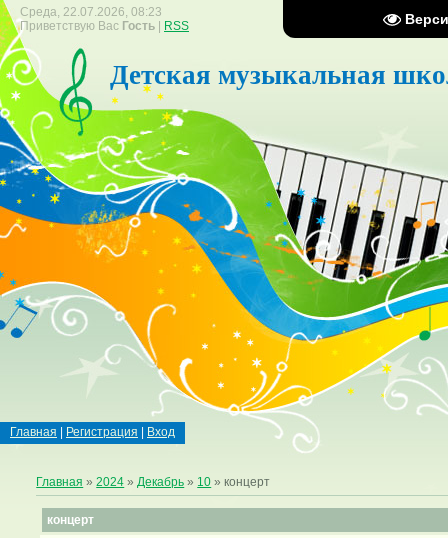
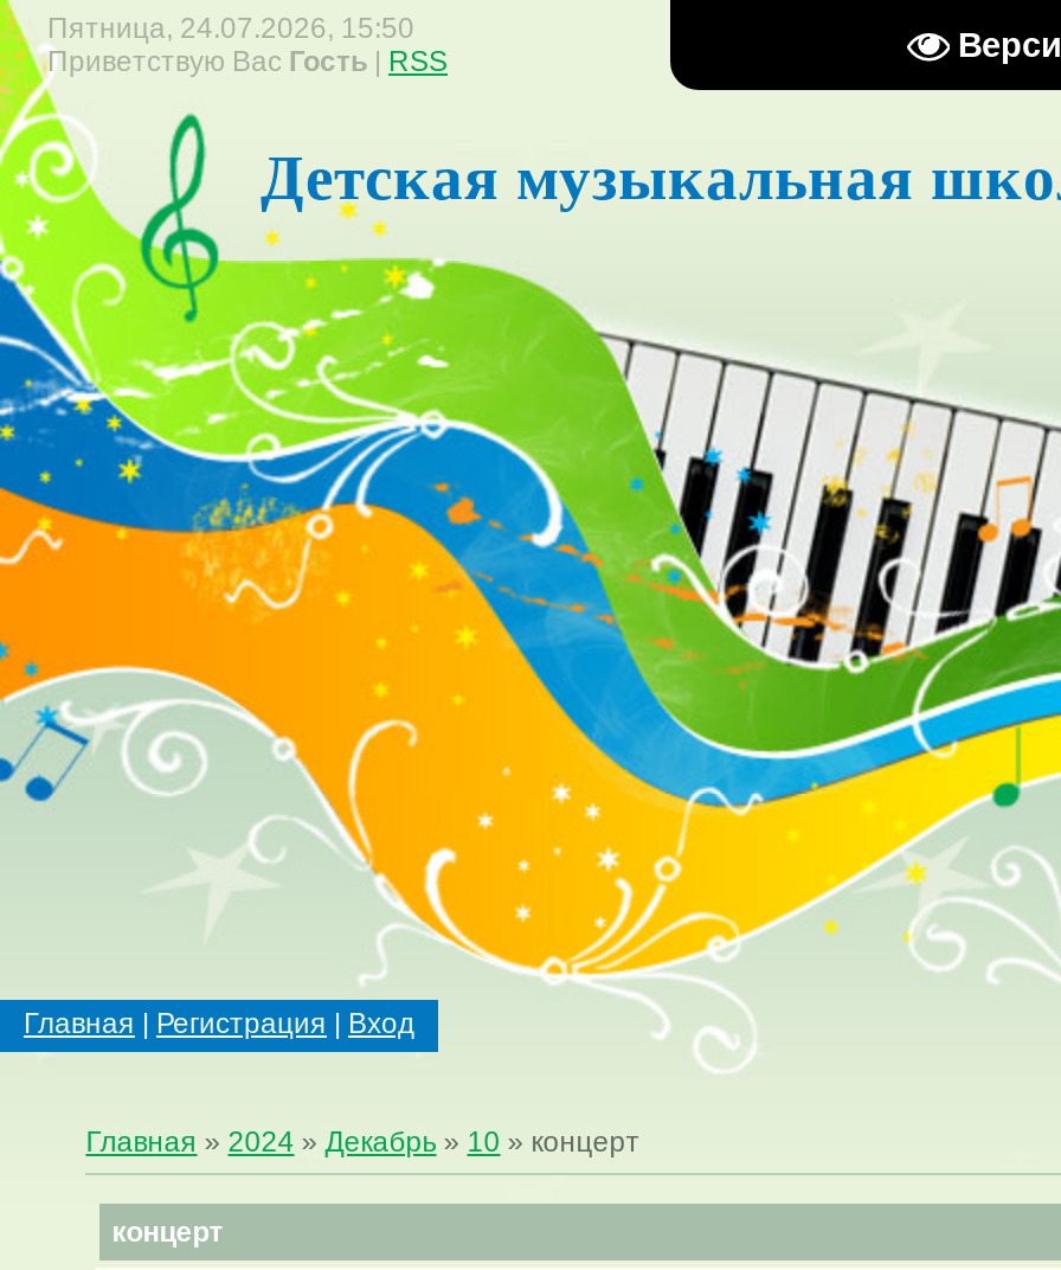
[20,5,162,19] Среда, 22.07.2026, 08:23 -> [47,12,414,45] Пятница, 24.07.2026, 15:50

